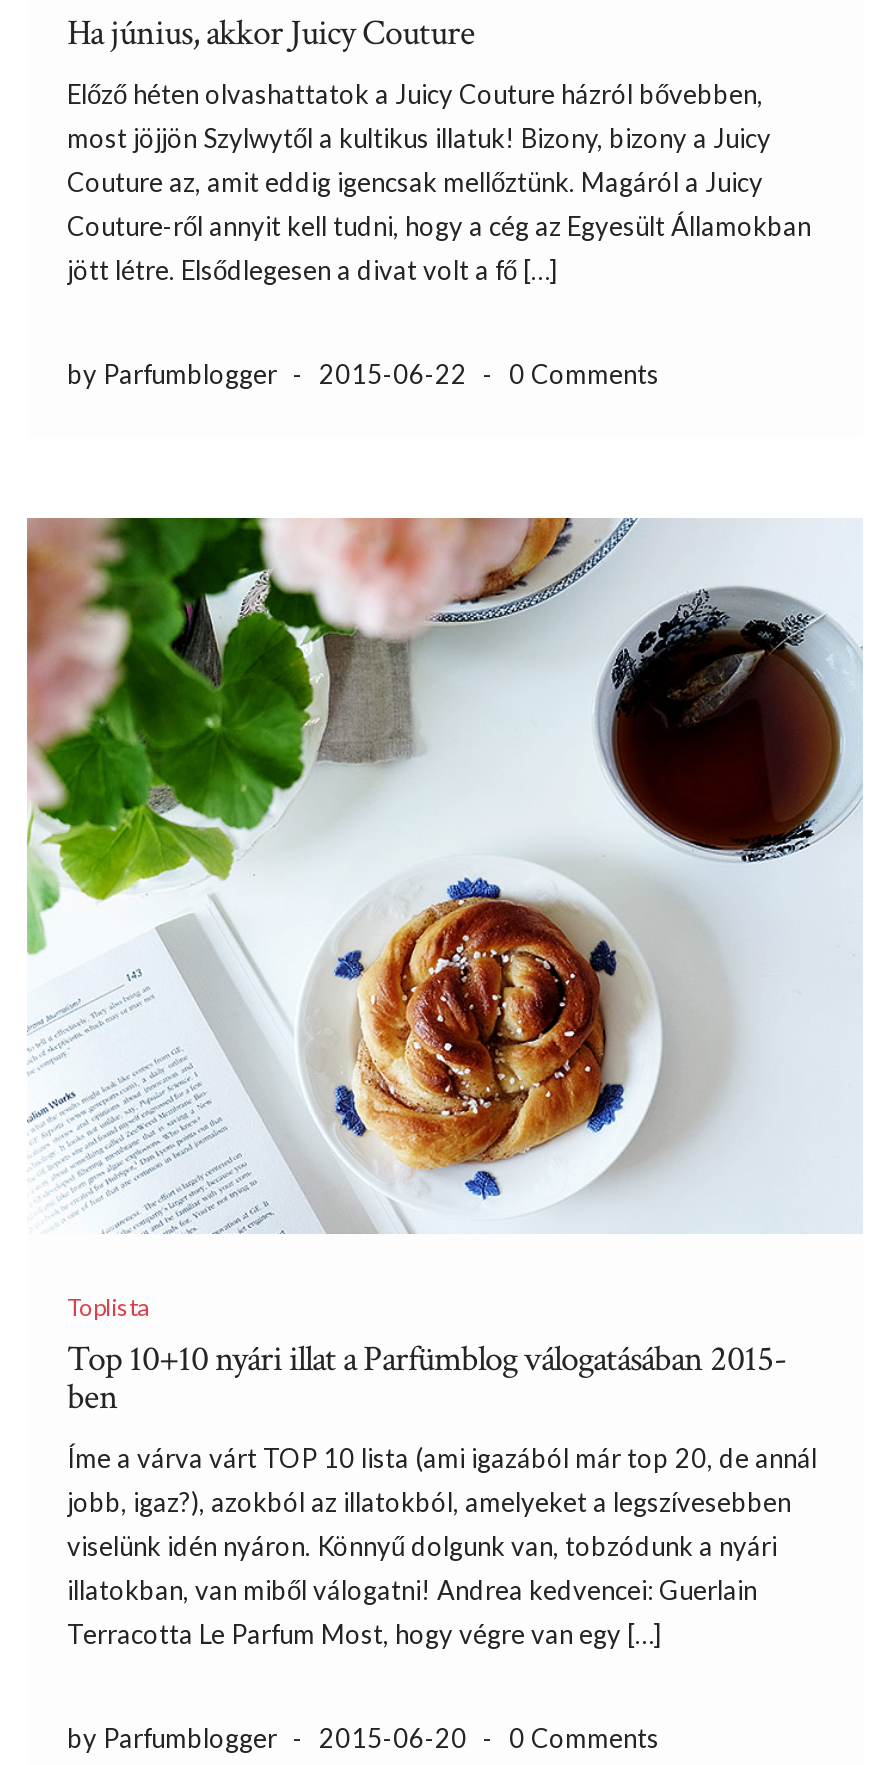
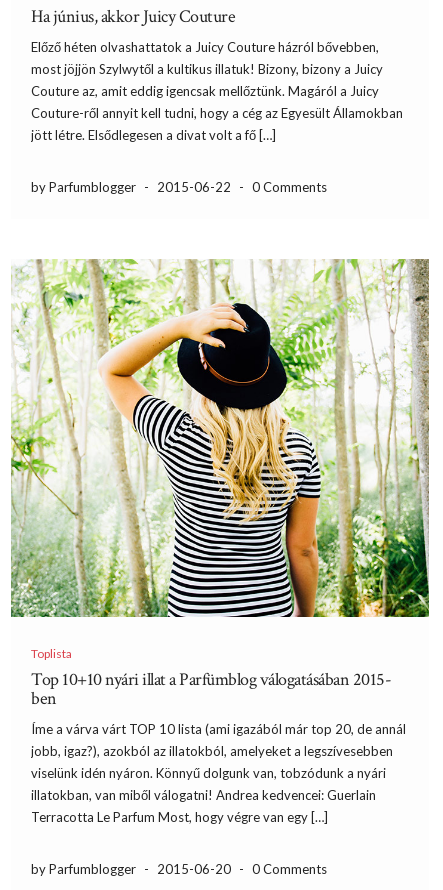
[25,516,863,1234] [image] -> [10,258,430,618] [image]

